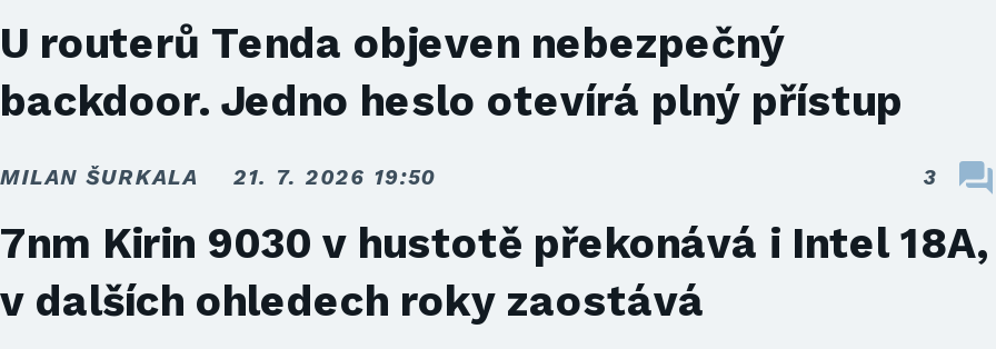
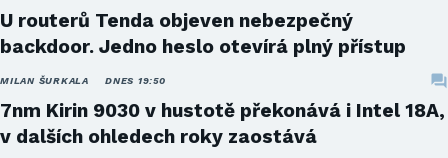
[233,164,938,189] 21. 7. 2026 19:50 | 3 -> [105,75,166,86] DNES 19:50

